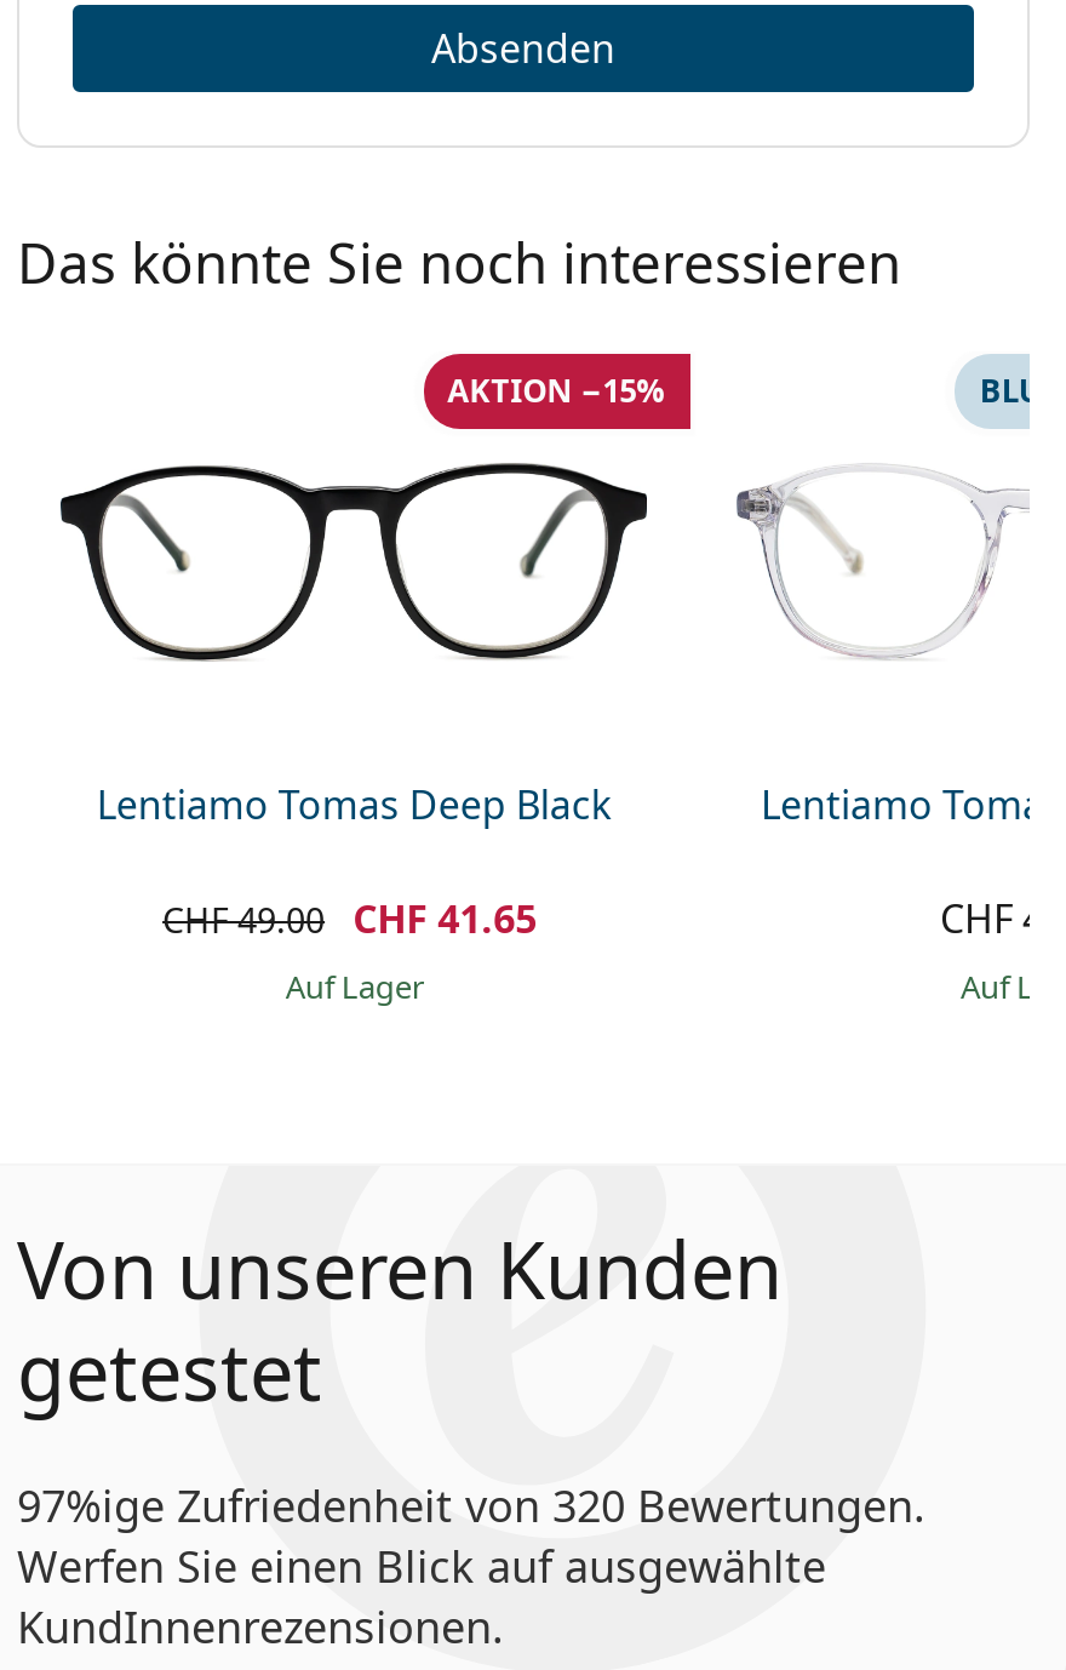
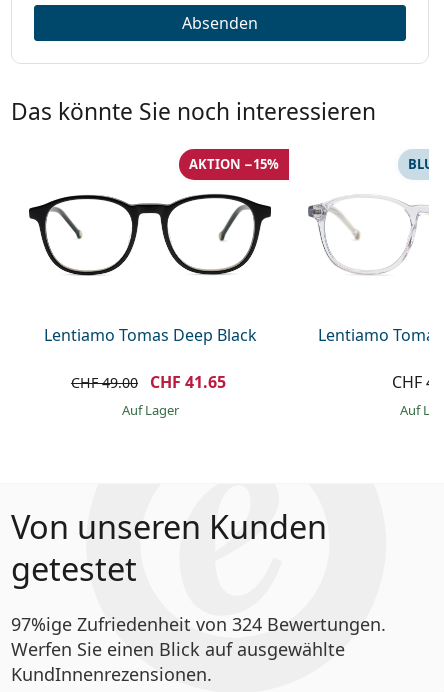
[17,1476,925,1534] 97%ige Zufriedenheit von 320 Bewertungen. -> [11,612,386,636] 97%ige Zufriedenheit von 324 Bewertungen.

